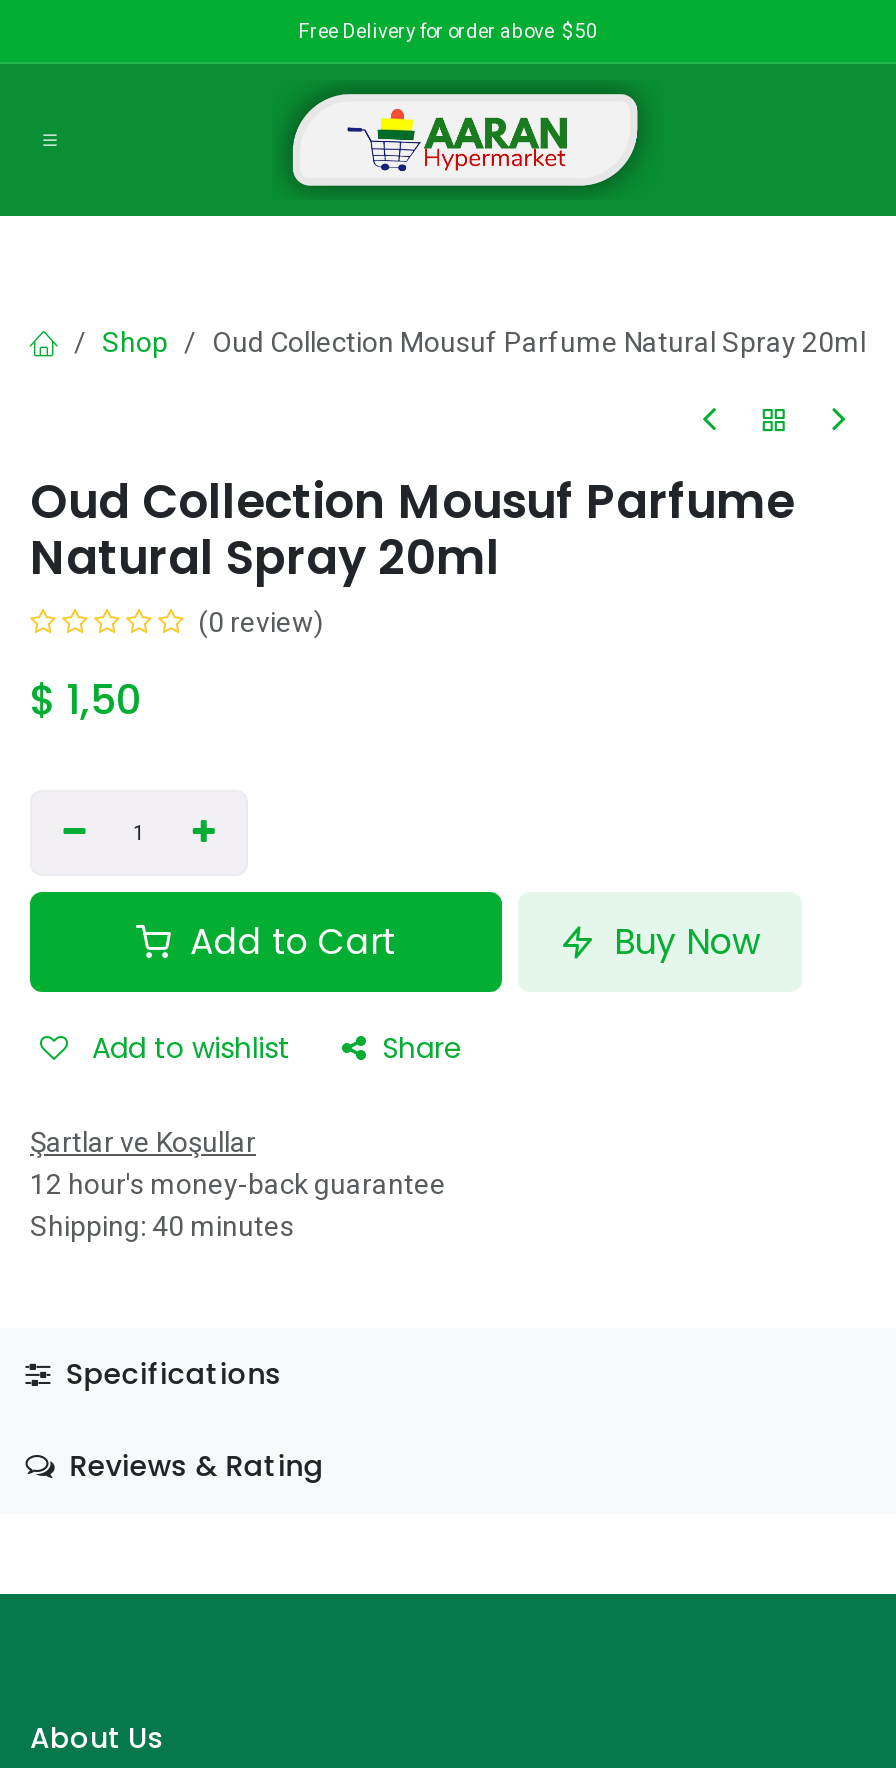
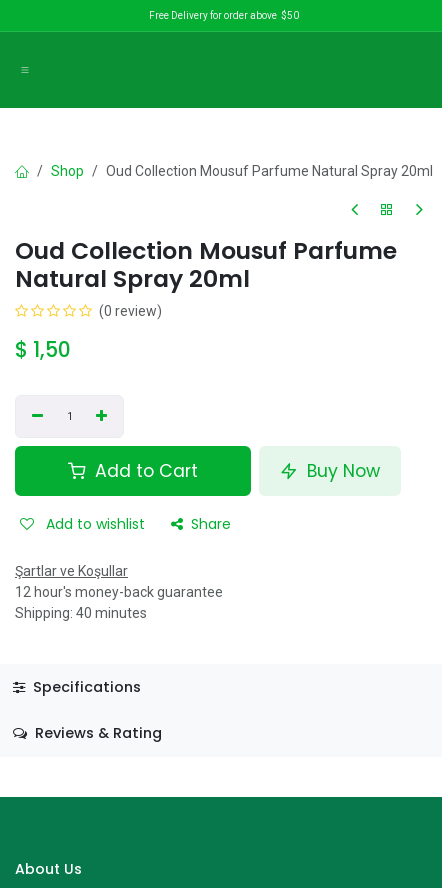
[290,92,640,188] [image] -> none

